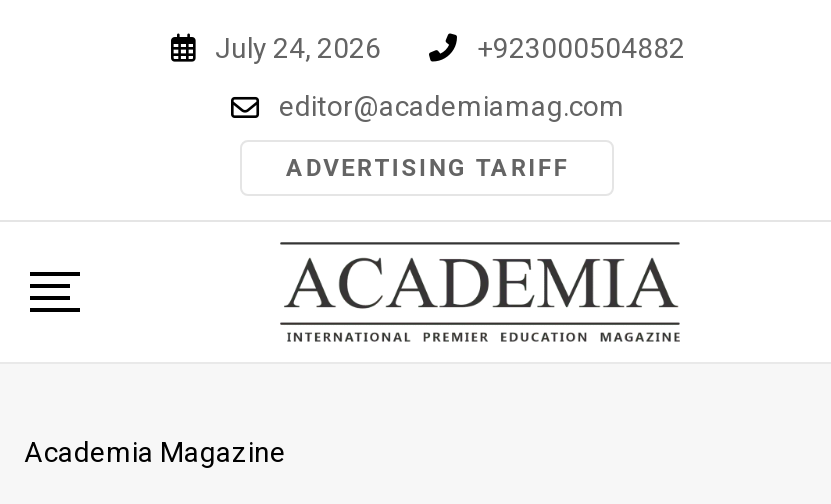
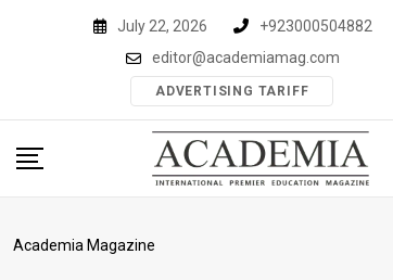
[215,31,381,63] July 24, 2026 -> [117,17,207,34] July 22, 2026

